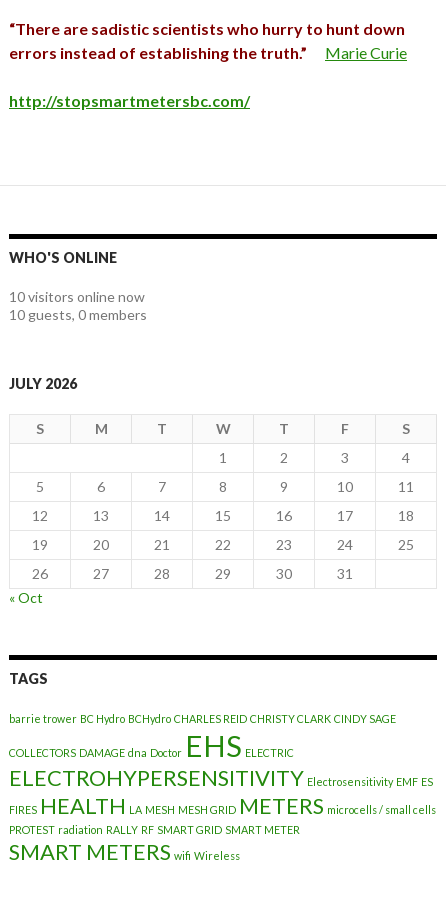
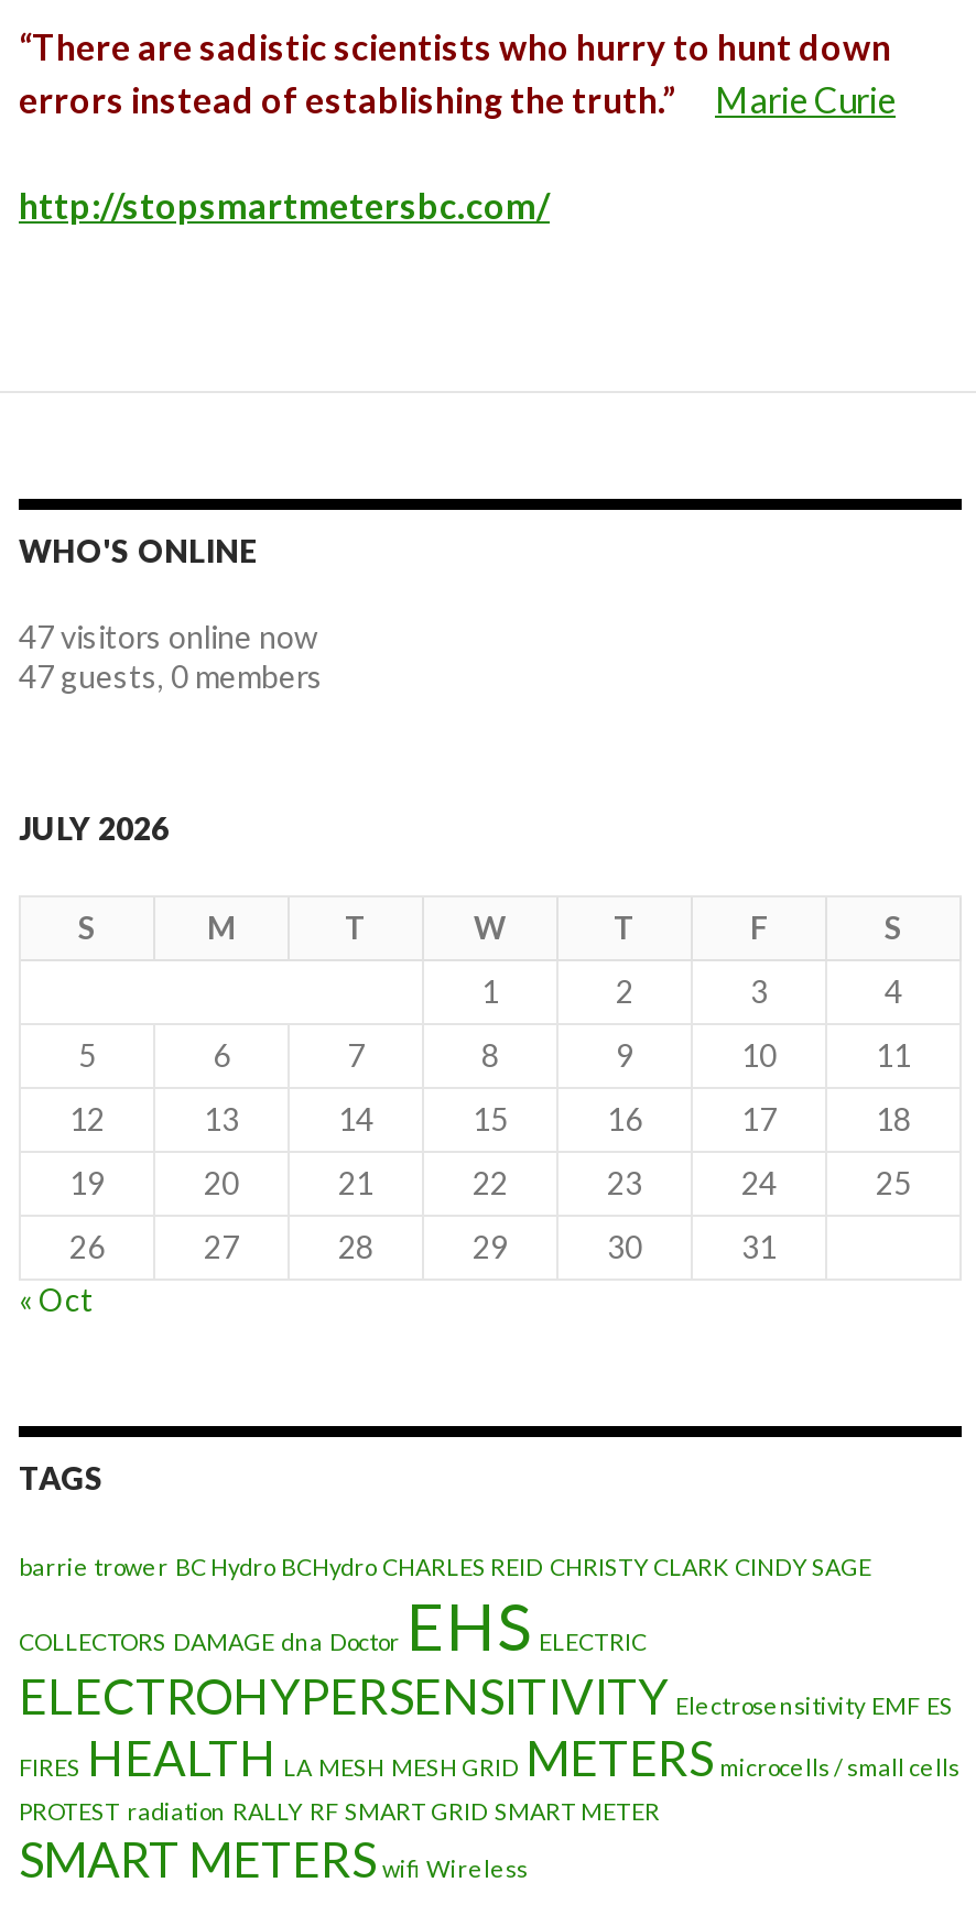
[9,288,145,305] 10 visitors online now -> [19,617,318,654] 47 visitors online now
[9,306,147,323] 10 guests, 0 members -> [19,657,323,694] 47 guests, 0 members

